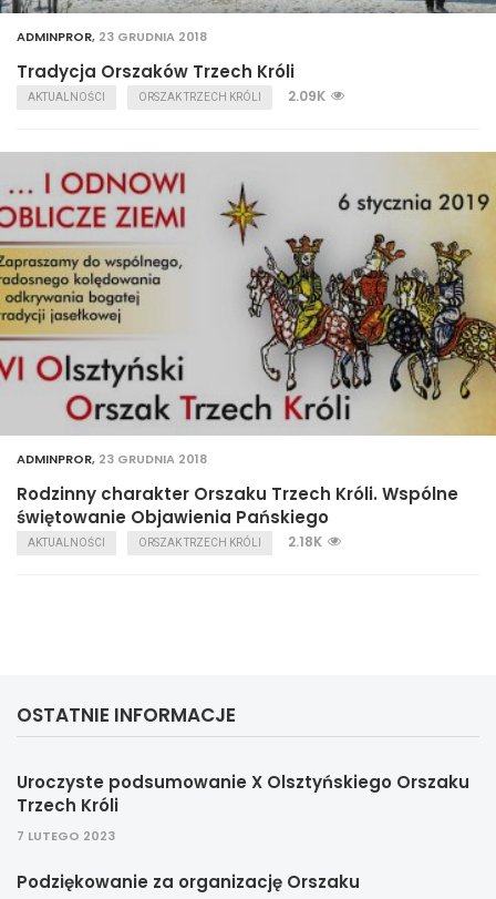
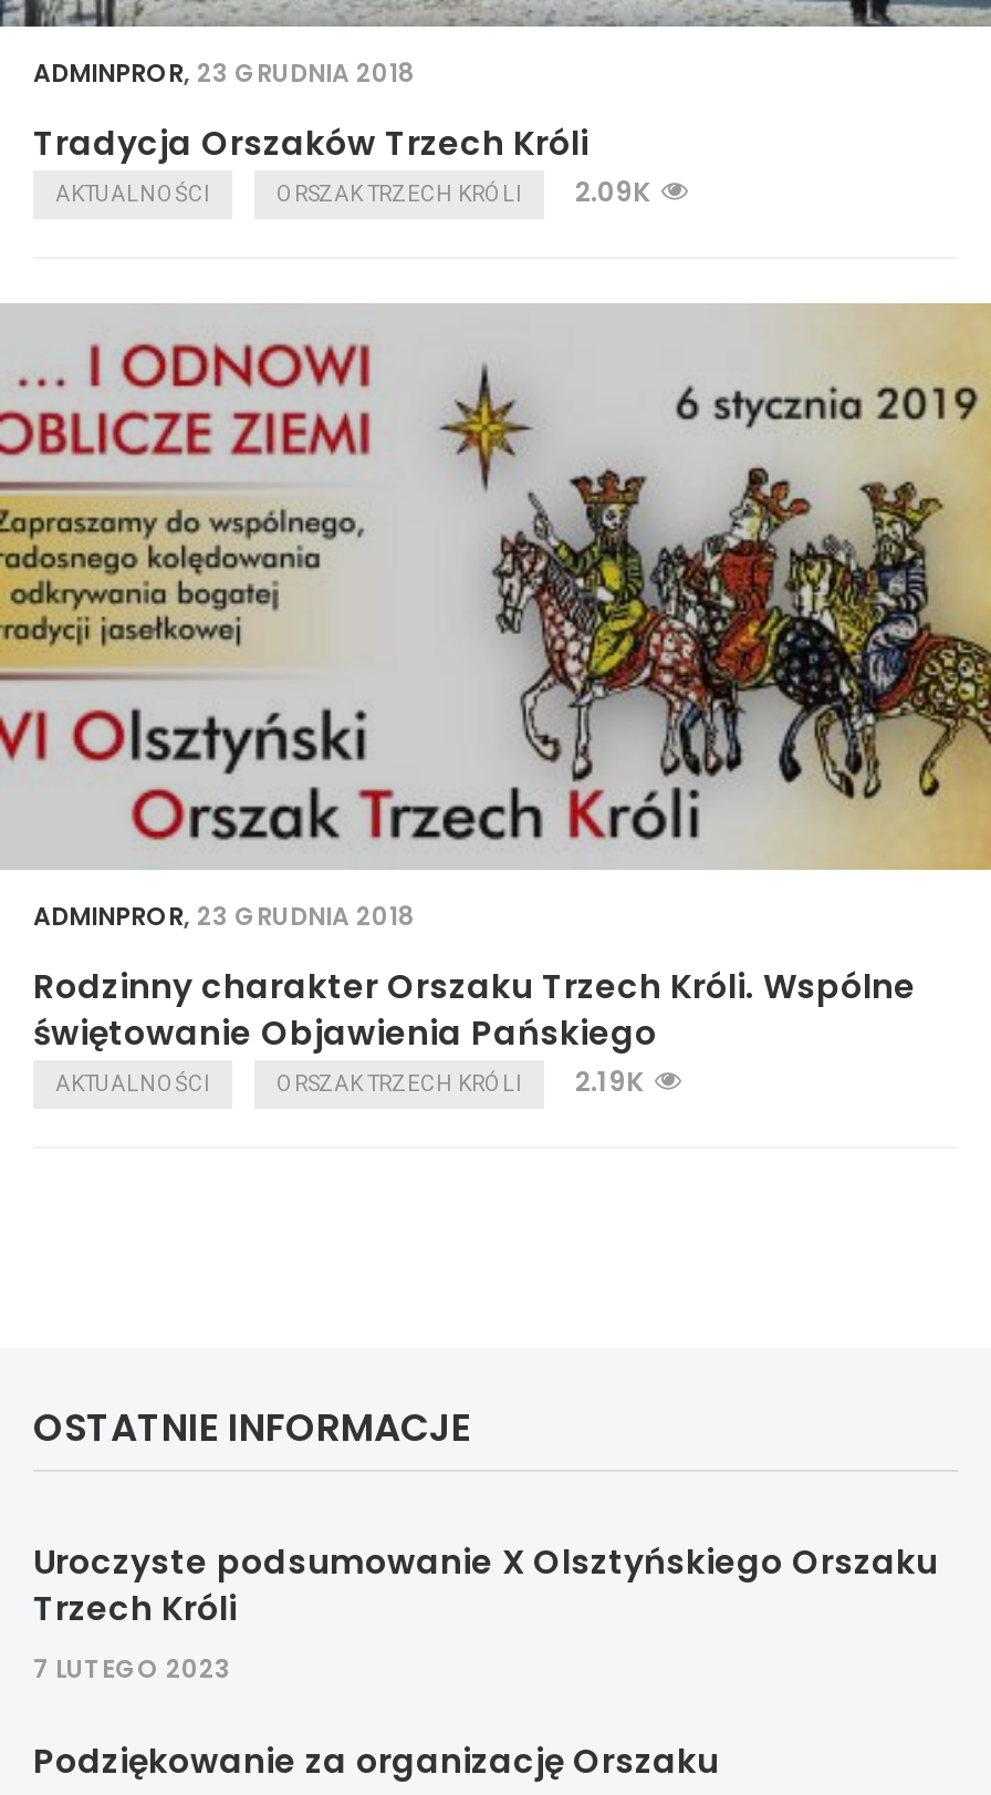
[288,532,322,551] 2.18K -> [575,1062,644,1100] 2.19K

